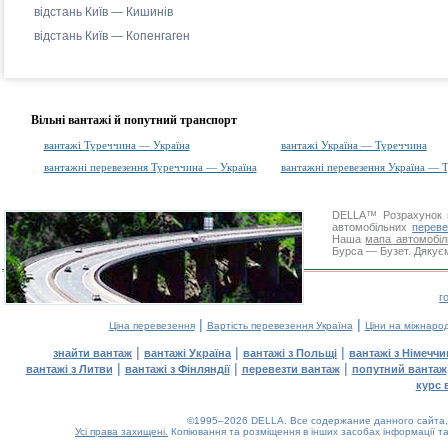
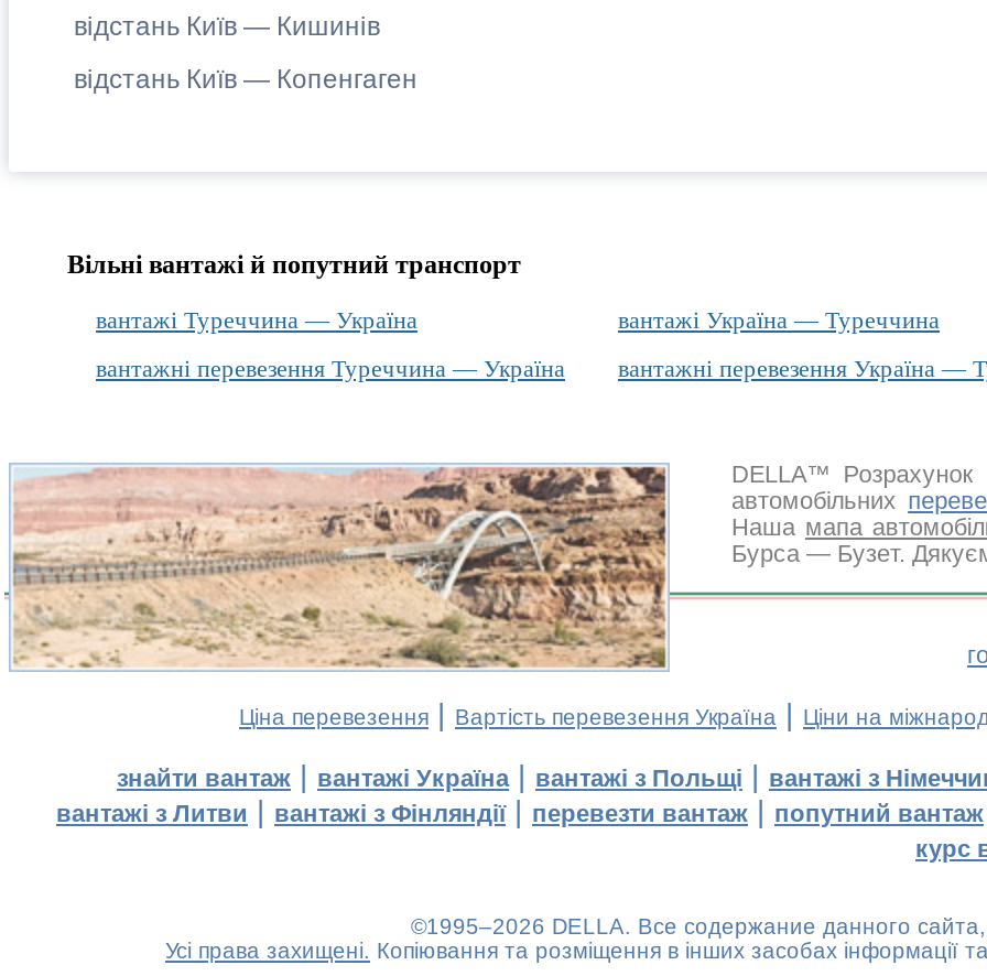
[5,211,303,304] [image] -> [11,463,668,672] [image]

